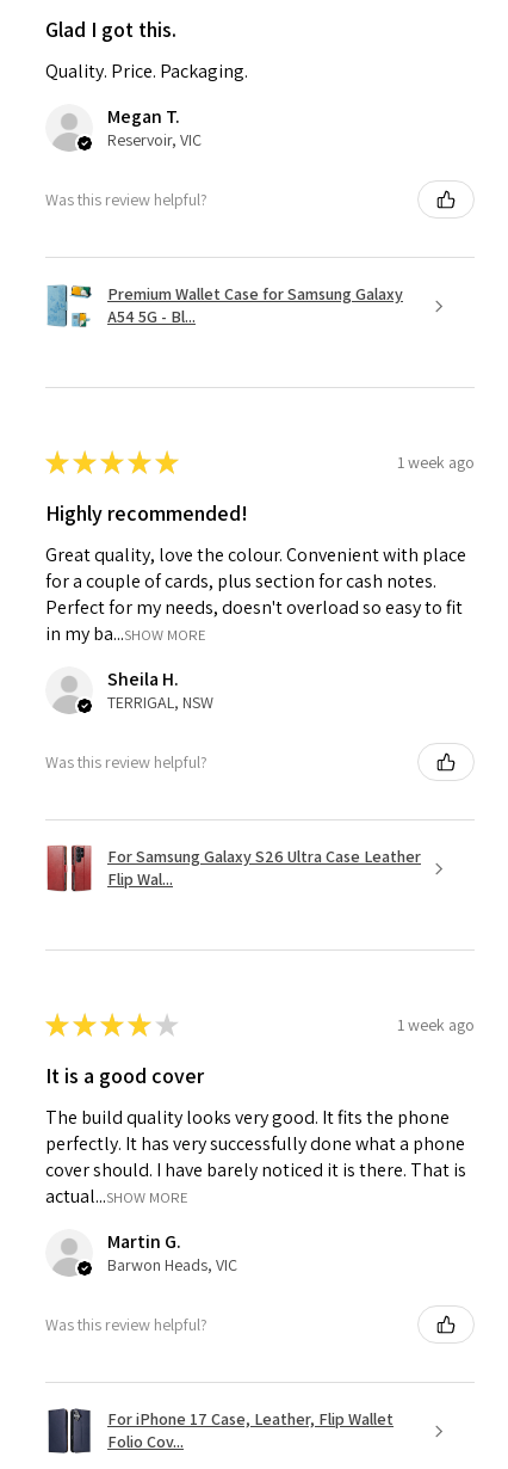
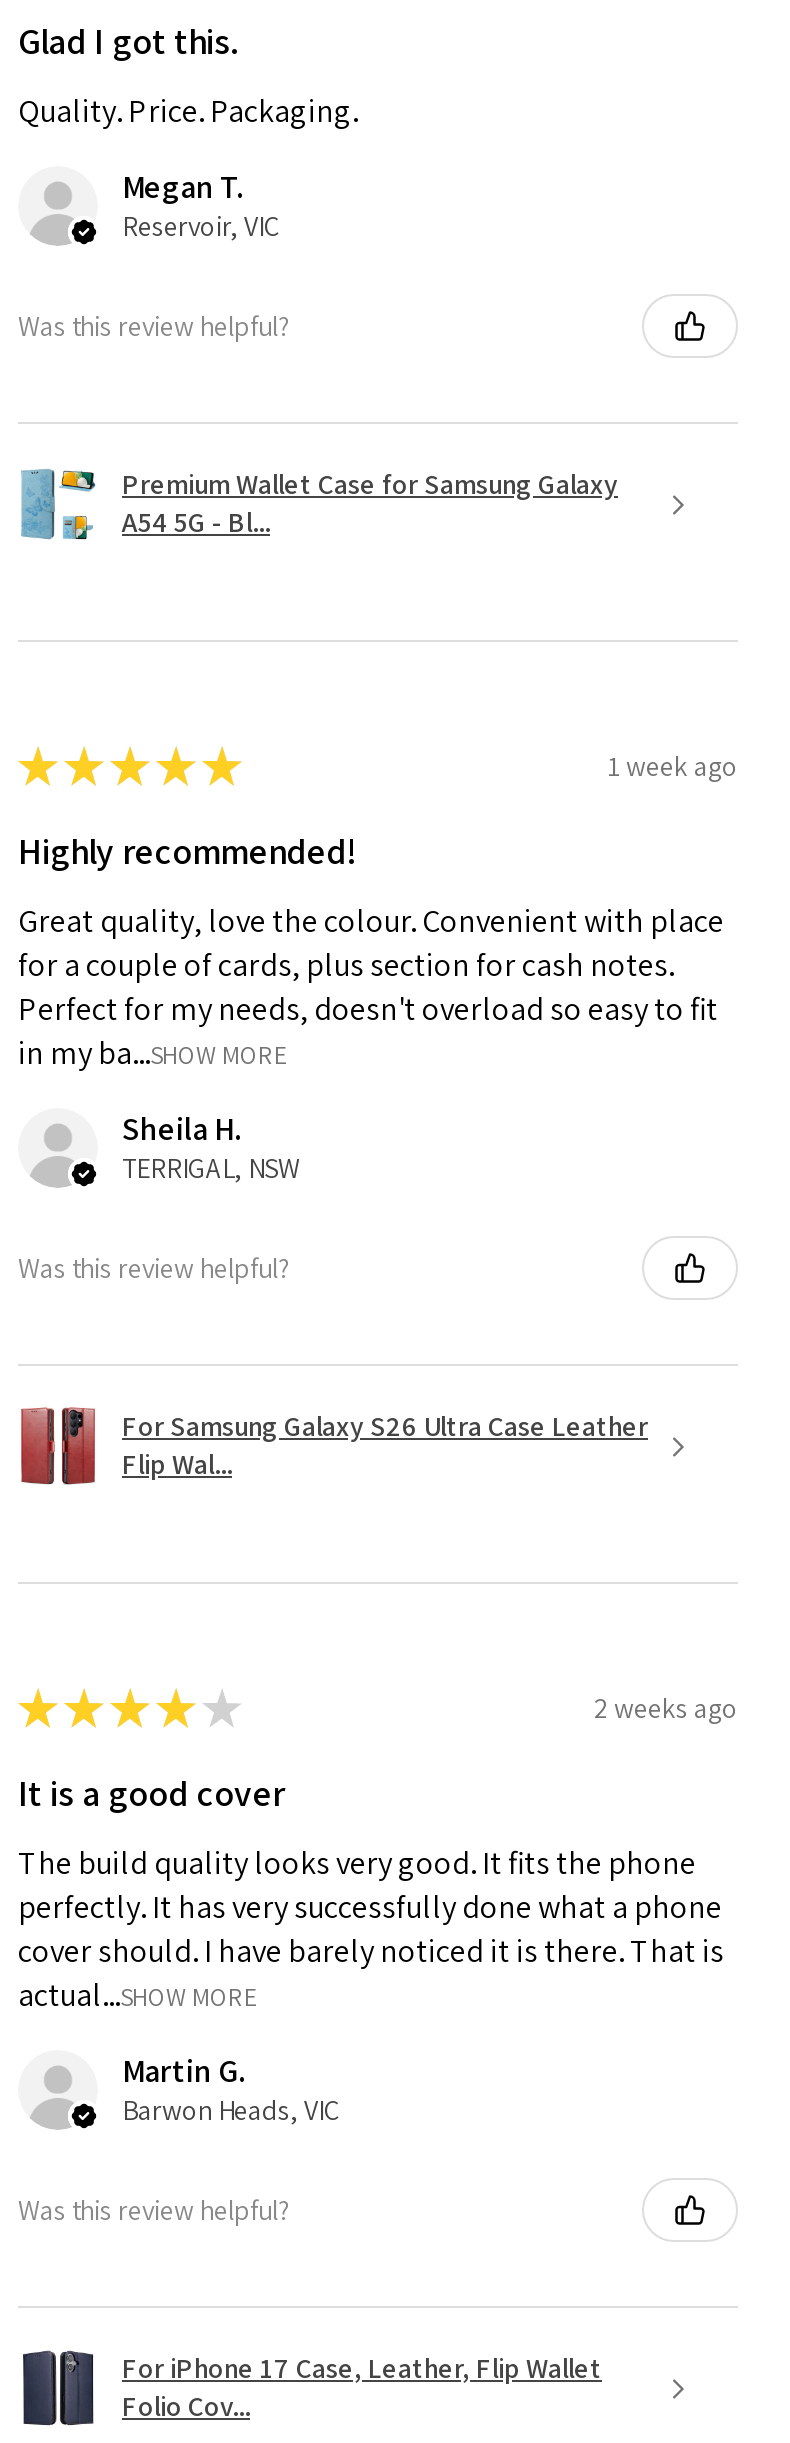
[397,1013,475,1035] 1 week ago -> [594,1689,738,1725] 2 weeks ago

